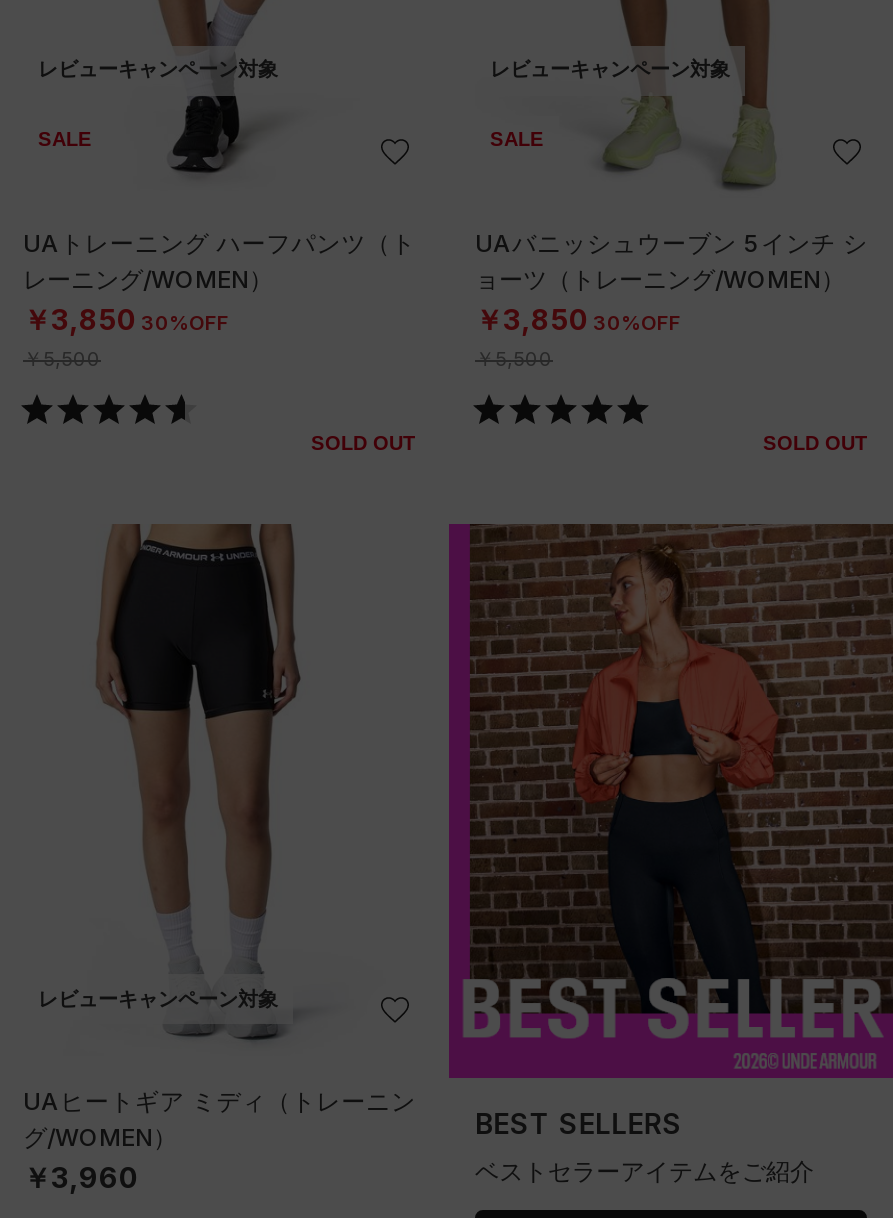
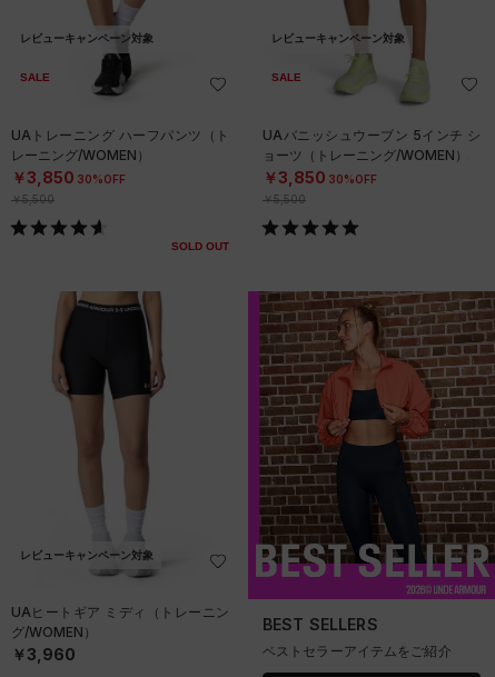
[763,431,867,453] SOLD OUT -> none

